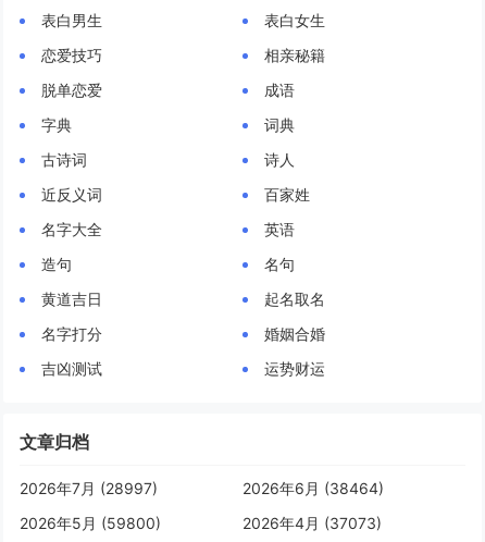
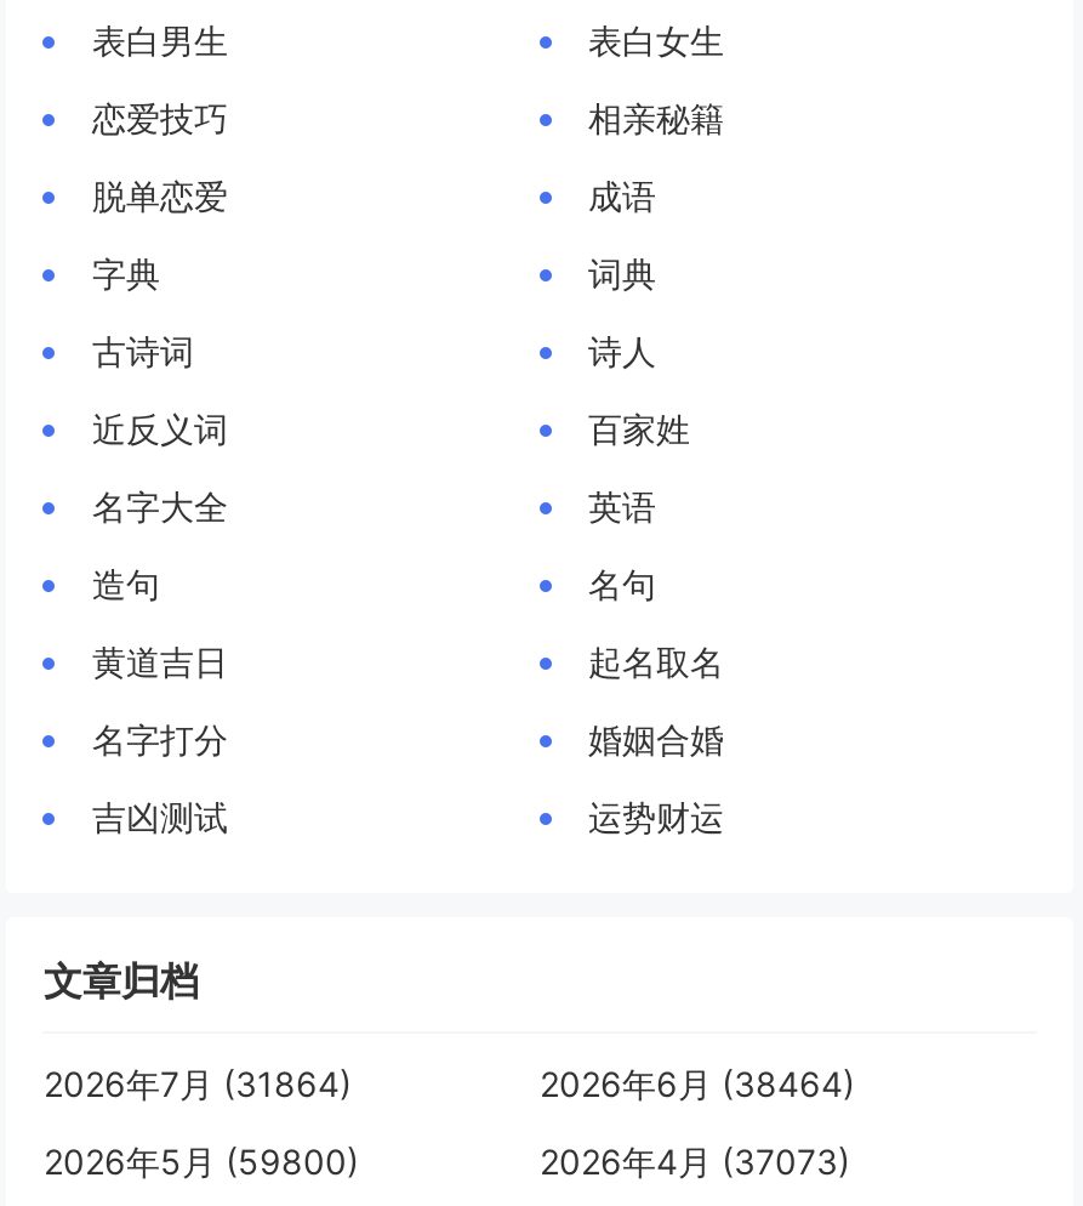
[20,479,158,497] 2026年7月 (28997) -> [44,1063,352,1104] 2026年7月 (31864)

